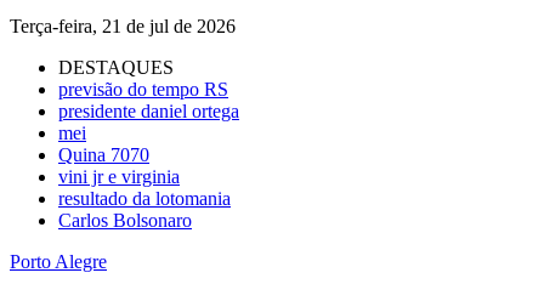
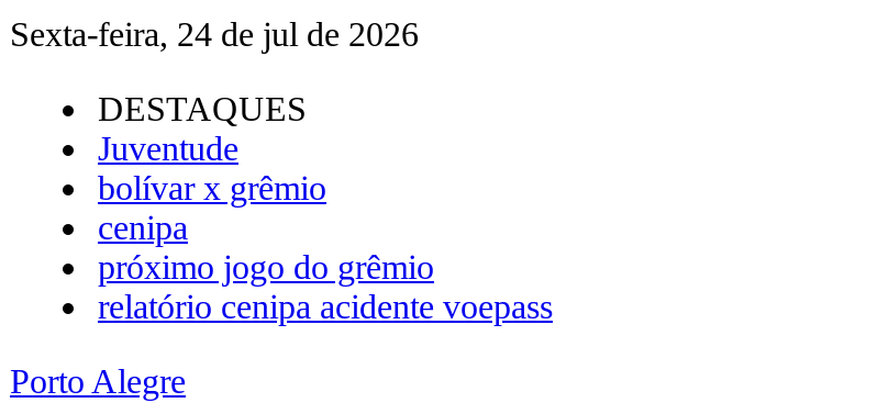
[10,16,236,36] Terça-feira, 21 de jul de 2026 -> [10,15,419,53] Sexta-feira, 24 de jul de 2026
[58,79,239,231] previsão do tempo RS | presidente daniel ortega | mei | Quina 7070 | vini jr e virginia | resultado da lotomania | Carlos Bolsonaro -> [98,130,553,325] Juventude | bolívar x grêmio | cenipa | próximo jogo do grêmio | relatório cenipa acidente voepass

